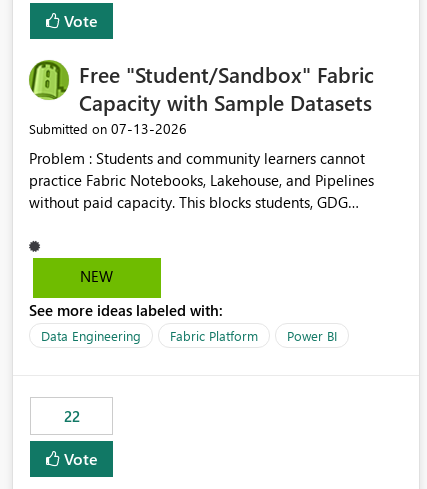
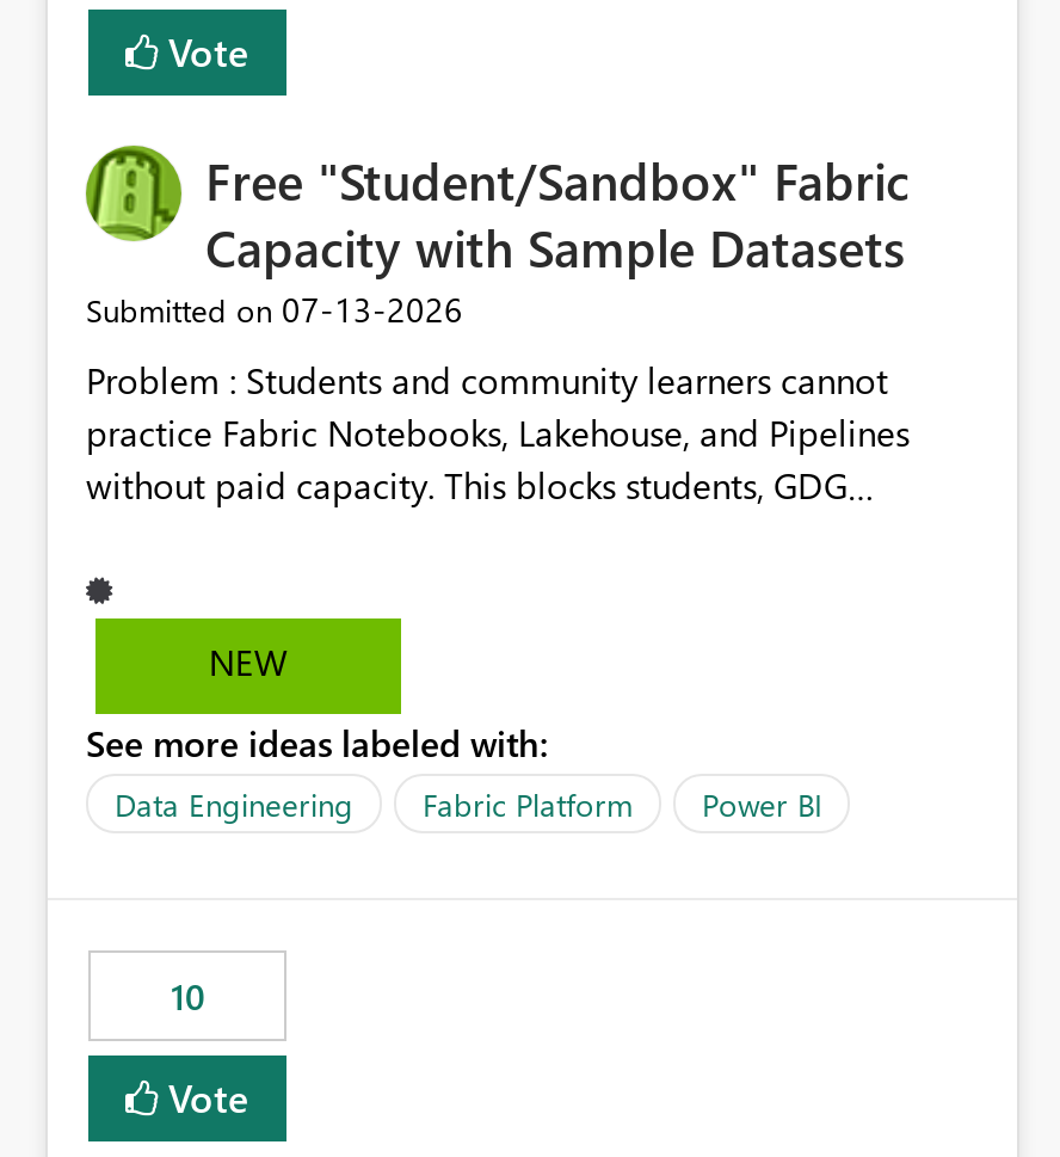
[63,406,79,426] 22 -> [171,973,204,1021] 10

